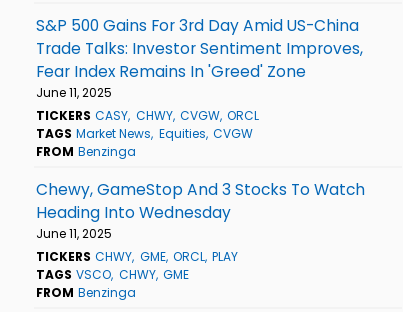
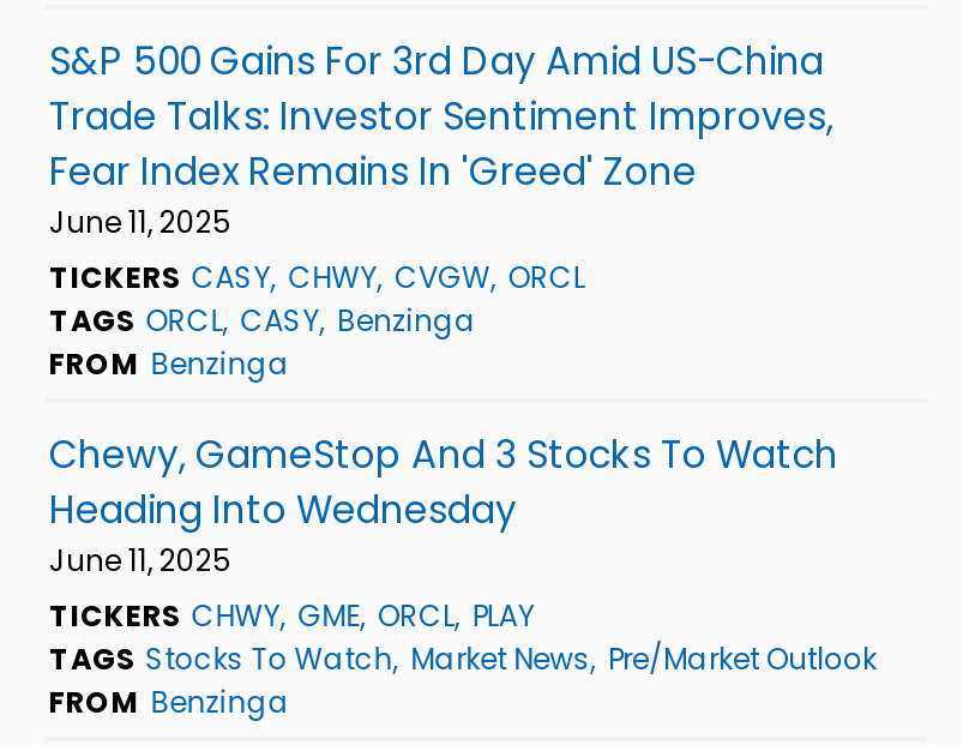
[36,125,253,142] TAGS Market News Equities CVGW -> [49,299,476,340] TAGS ORCL CASY Benzinga
[36,266,189,283] TAGS VSCO CHWY GME -> [49,638,876,679] TAGS Stocks To Watch Market News Pre/Market Outlook

